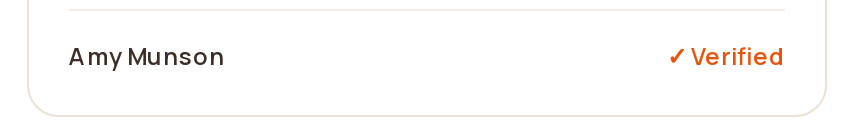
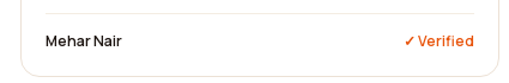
[69,39,225,73] Amy Munson -> [46,31,122,51] Mehar Nair

